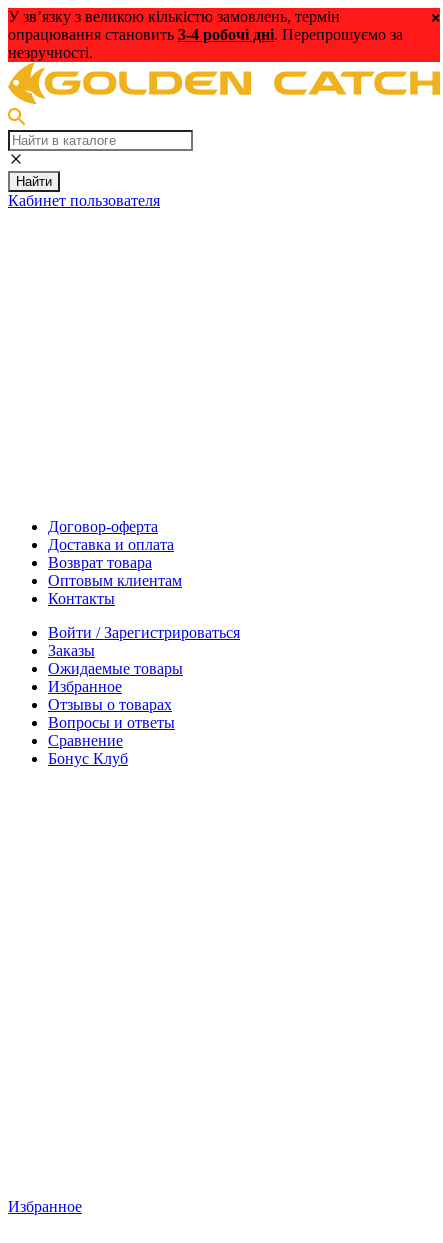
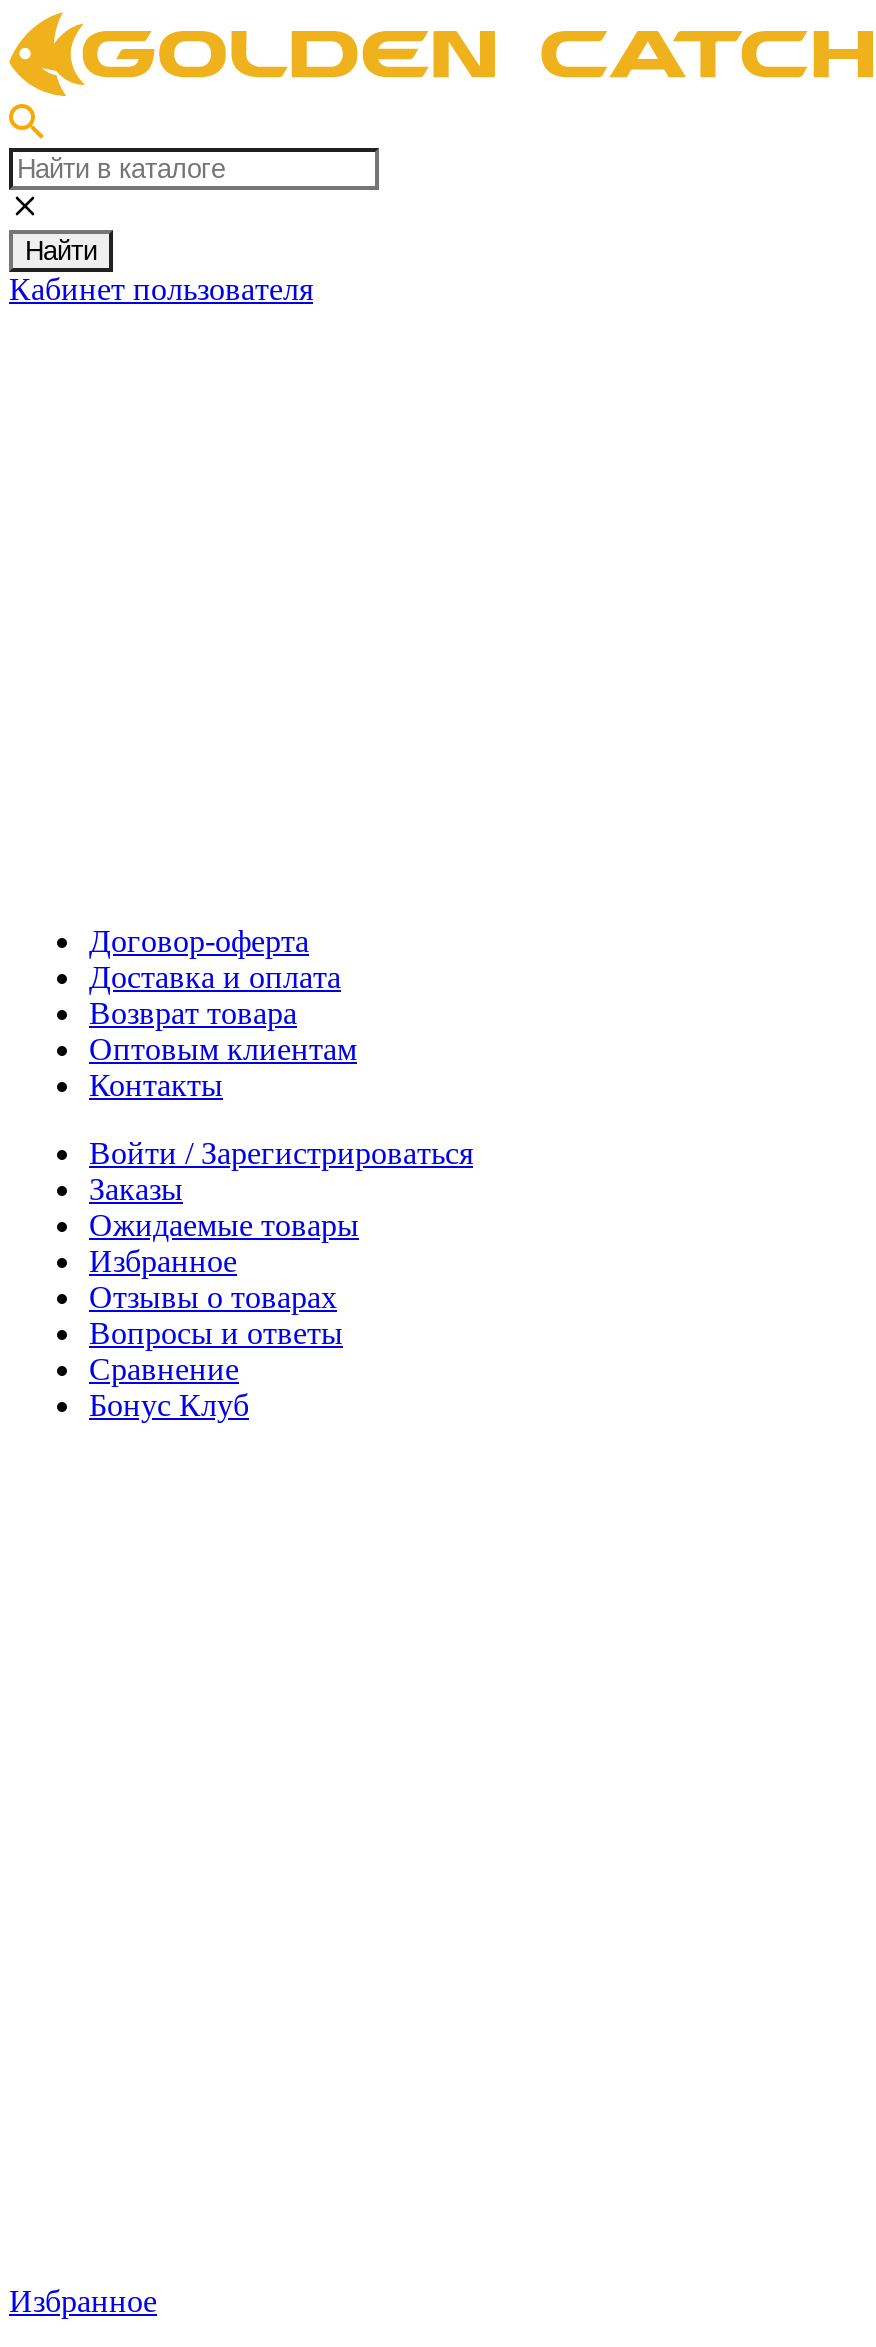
[8,8,403,61] У зв’язку з великою кількістю замовлень, термін | опрацювання становить 3-4 робочі дні. Перепрошуємо за | незручності. -> none

